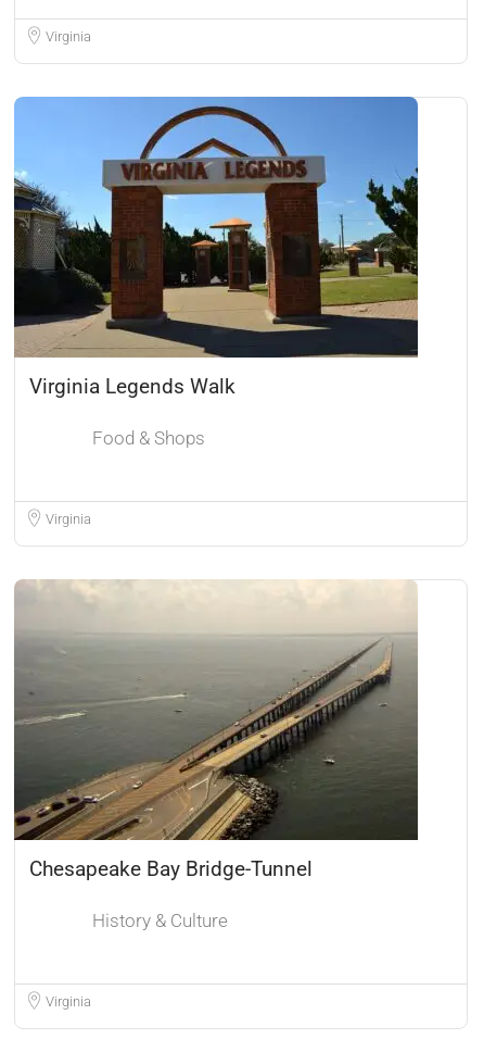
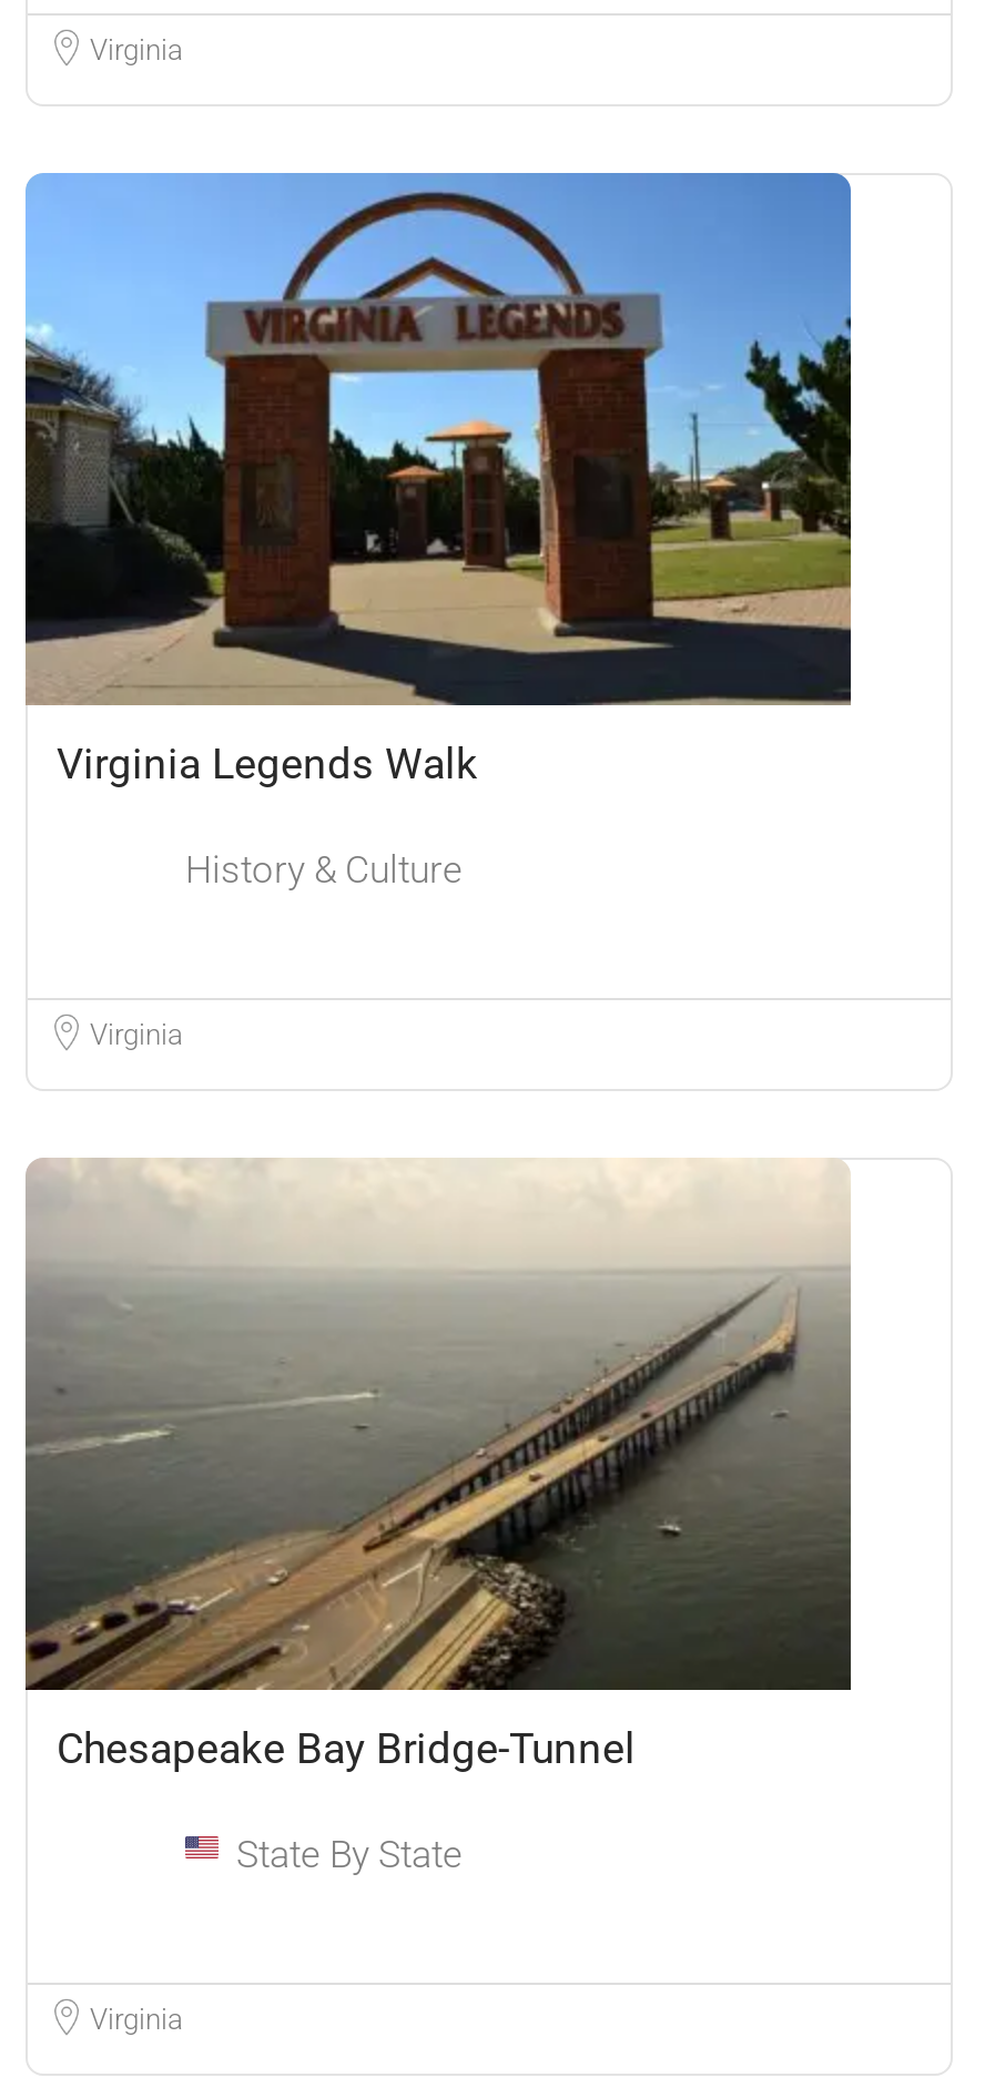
[92,427,205,449] Food & Shops -> none
none -> [236,1831,463,1876] State By State
moved [92,909,228,931] -> [185,847,463,891]: History & Culture

